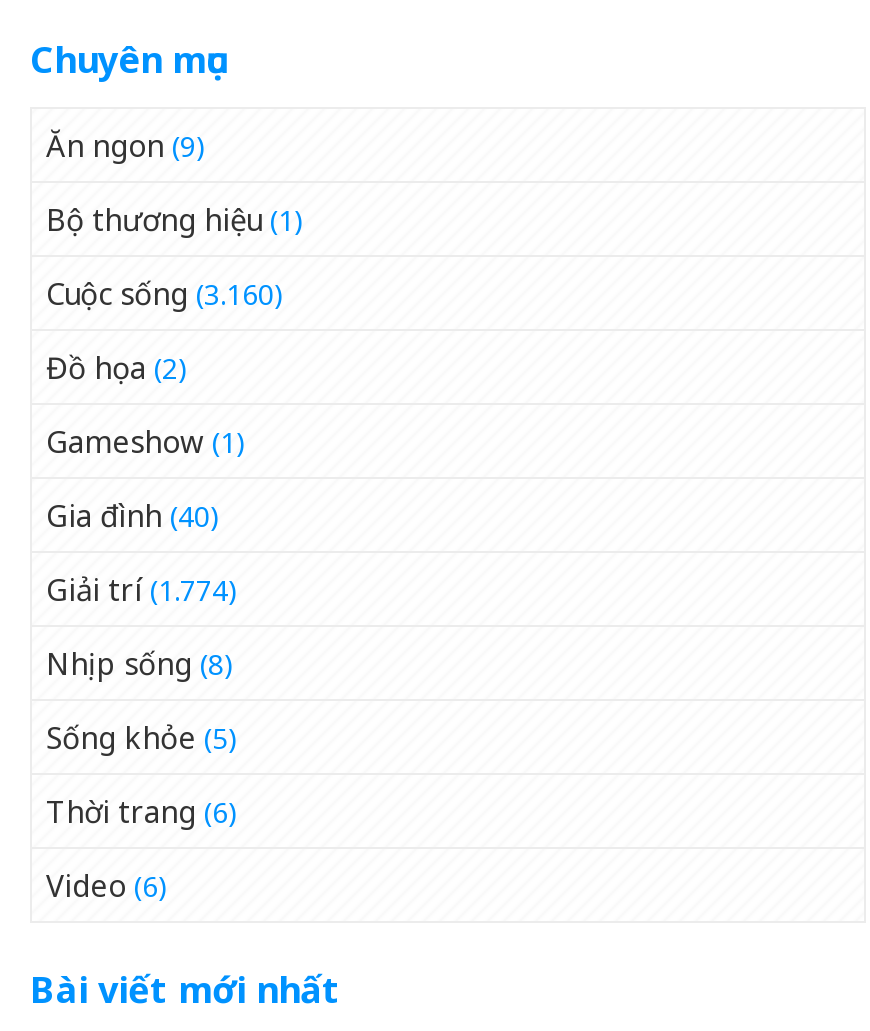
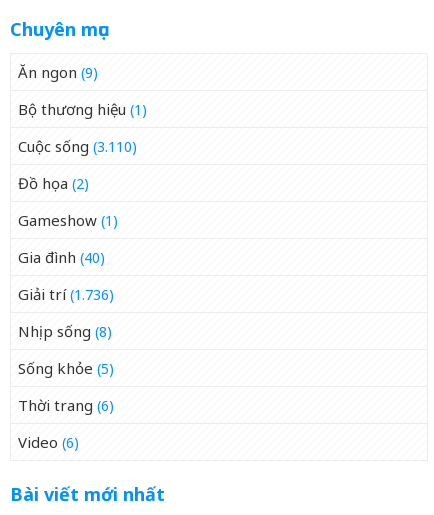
[46,274,284,314] Cuộc sống (3.160) -> [18,136,137,156] Cuộc sống (3.110)
[46,570,238,610] Giải trí (1.774) -> [18,284,114,304] Giải trí (1.736)

